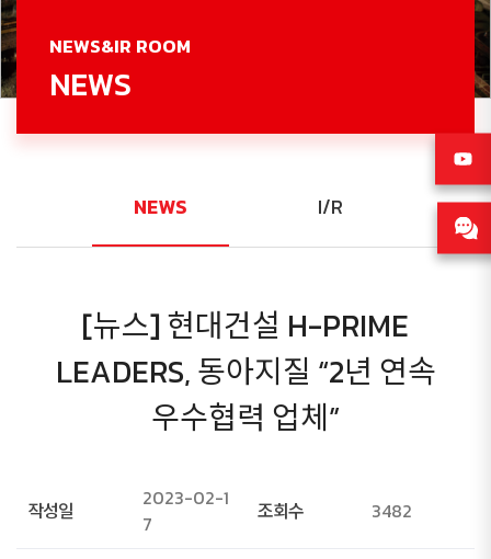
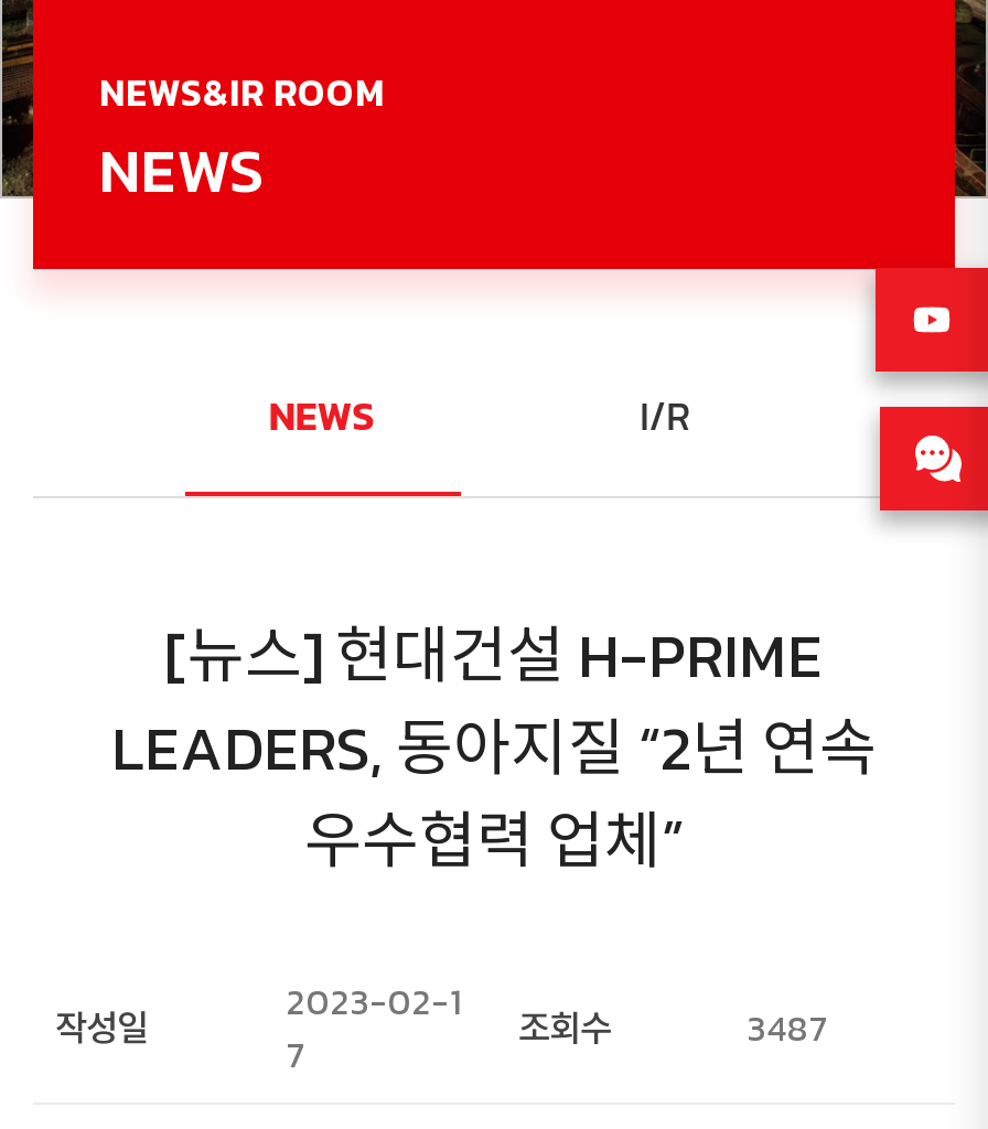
[372,498,412,524] 3482 -> [748,1001,829,1054] 3487

